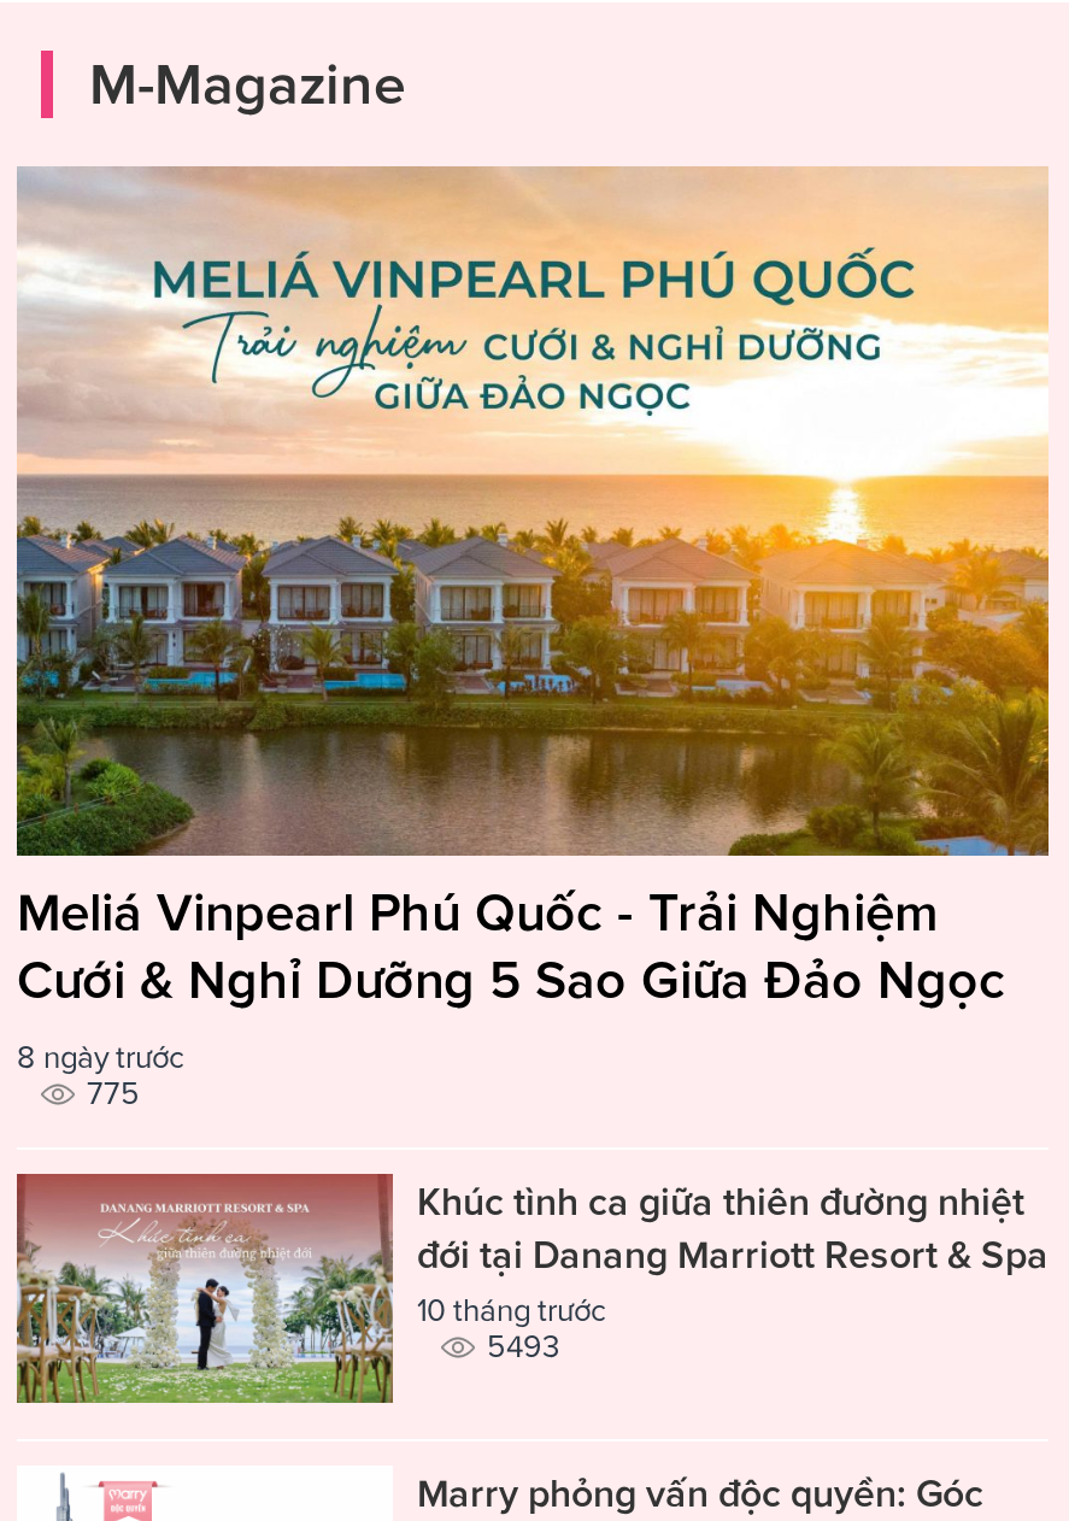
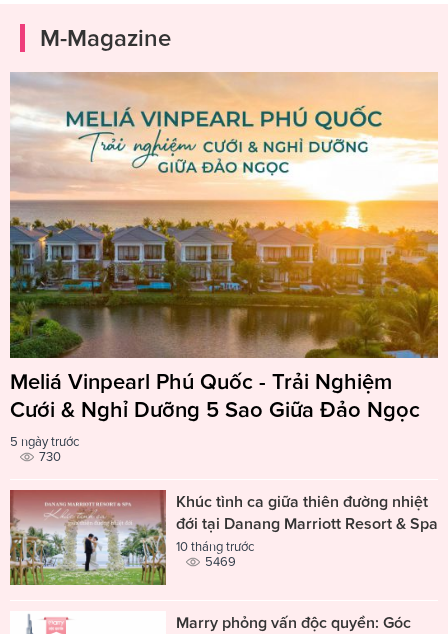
[17,1038,183,1074] 8 ngày trước -> [10,434,79,449] 5 ngày trước
[87,1074,140,1110] 775 -> [39,449,61,464] 730
[487,1327,559,1363] 5493 -> [205,554,236,569] 5469

